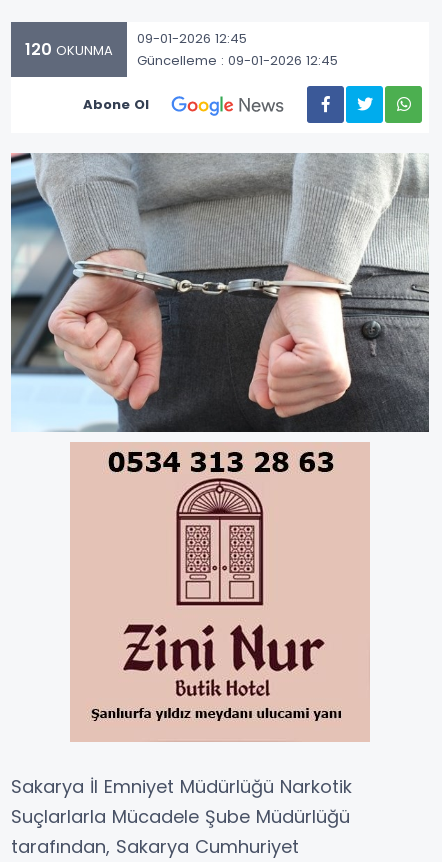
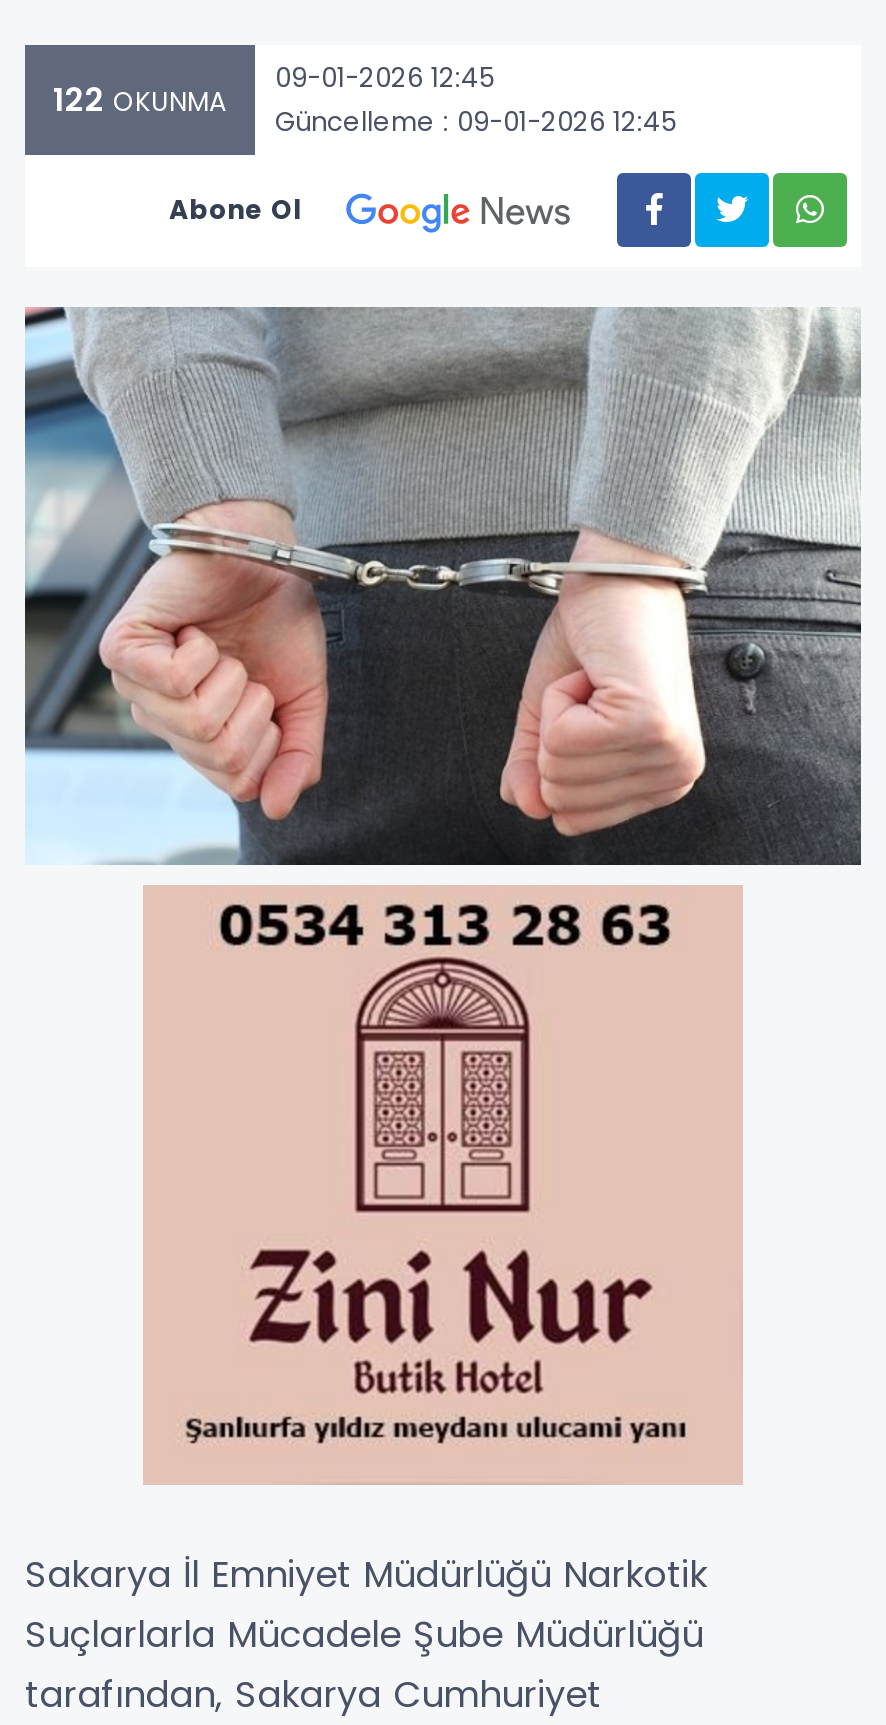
[25,28,338,69] 120 OKUNMA 09-01-2026 12:45 Güncelleme : 09-01-2026 12:45 -> [53,58,677,140] 122 OKUNMA 09-01-2026 12:45 Güncelleme : 09-01-2026 12:45

